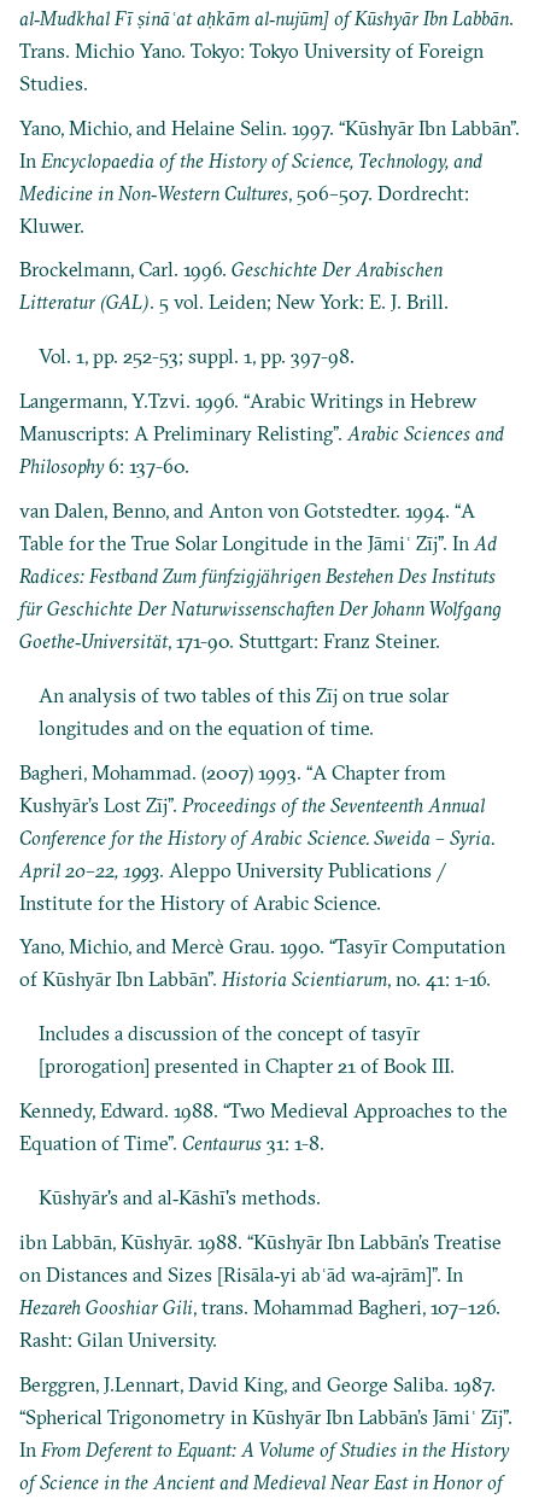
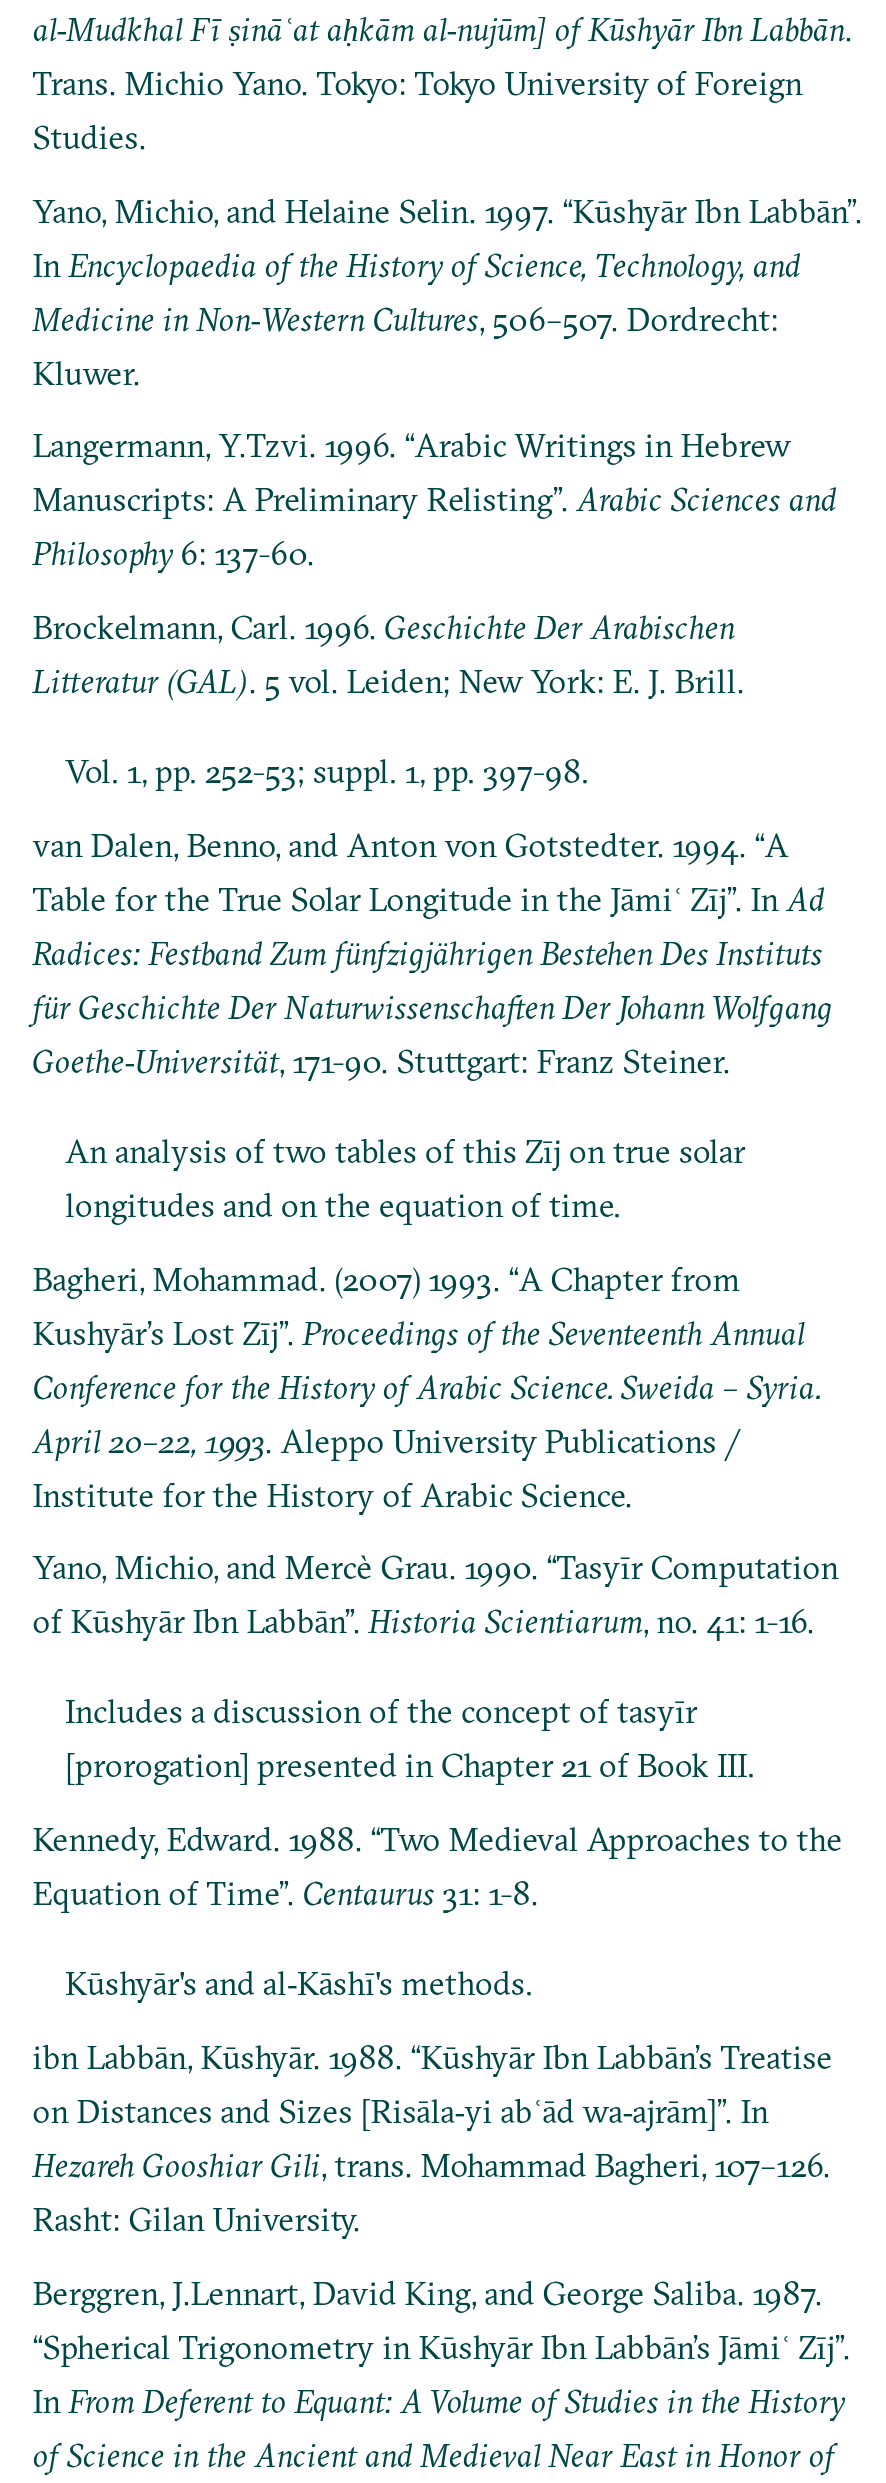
moved [20,258,449,369] -> [32,607,744,791]: Brockelmann, Carl. 1996. Geschichte Der Arabischen | Litteratur (GAL). 5 vol. Leiden; New York: E. J. Brill. | Vol. 1, pp. 252-53; suppl. 1, pp. 397-98.
moved [20,389,504,478] -> [32,426,836,574]: Langermann, Y.Tzvi. 1996. “Arabic Writings in Hebrew | Manuscripts: A Preliminary Relisting”. Arabic Sciences and | Philosophy 6: 137-60.

